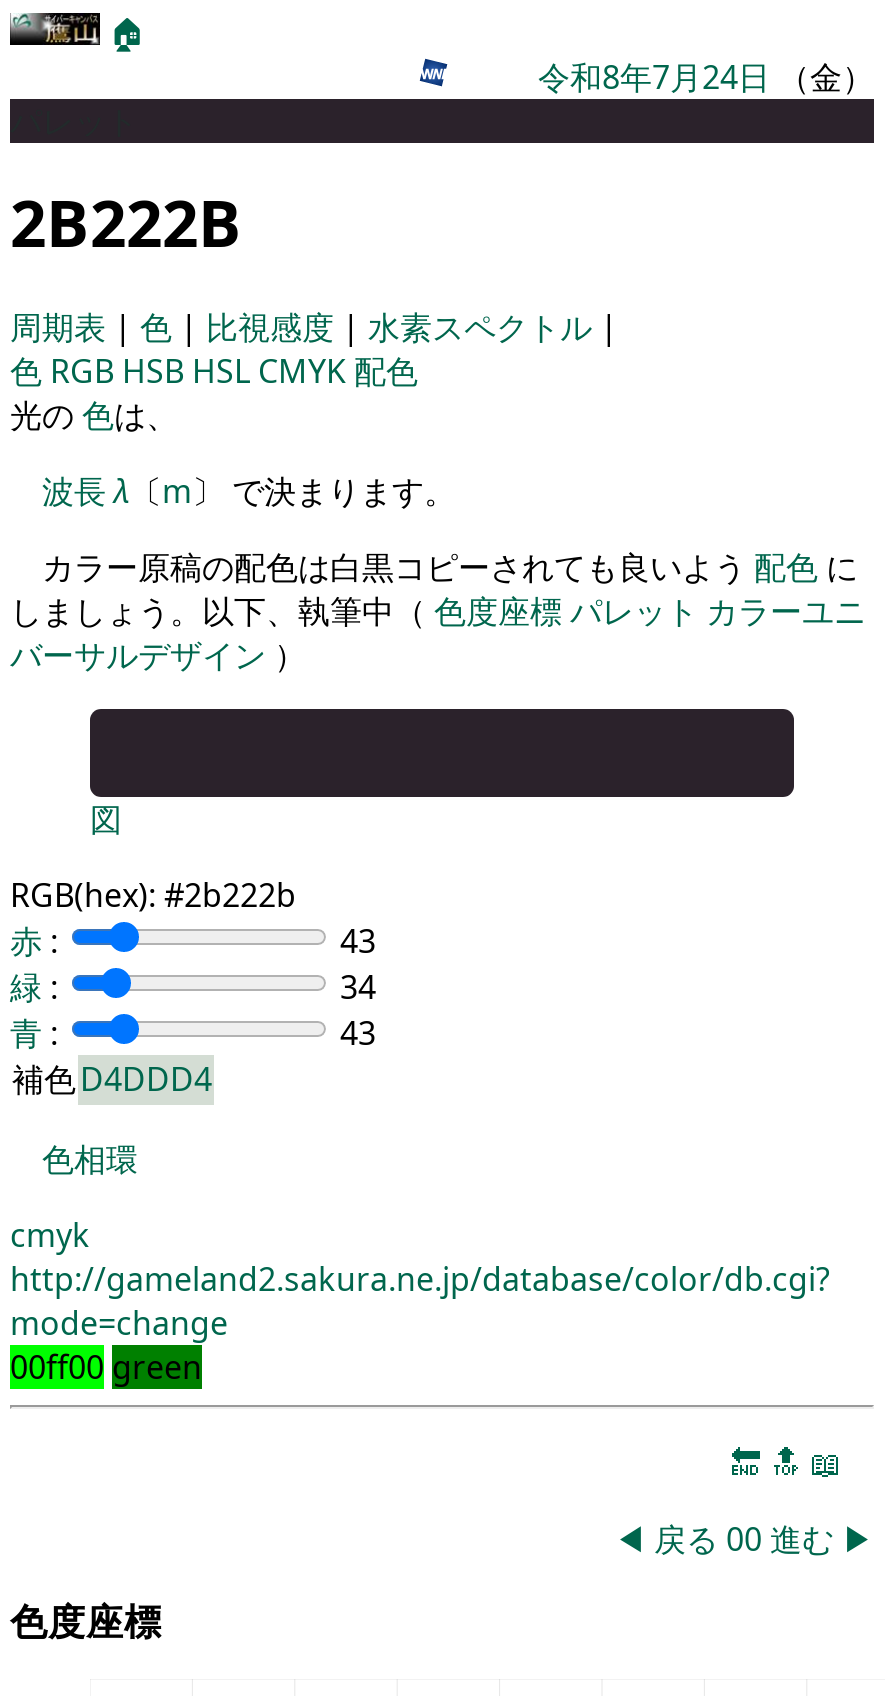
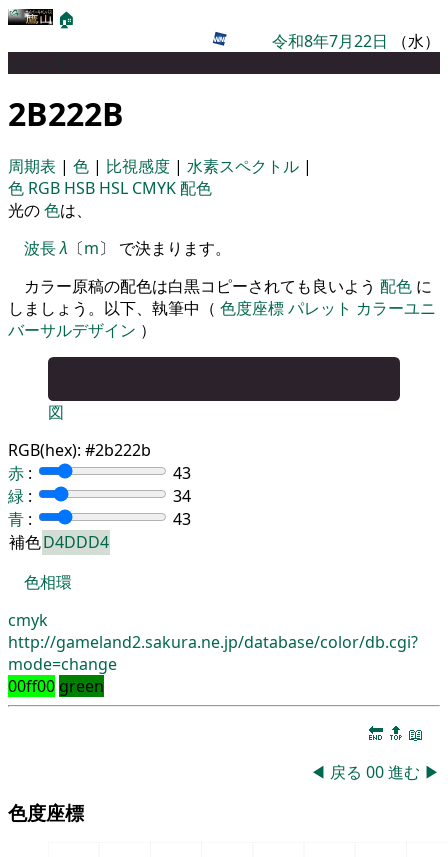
[538,55,874,99] 令和8年7月24日（金） -> [272,30,440,52] 令和8年7月22日（水）

